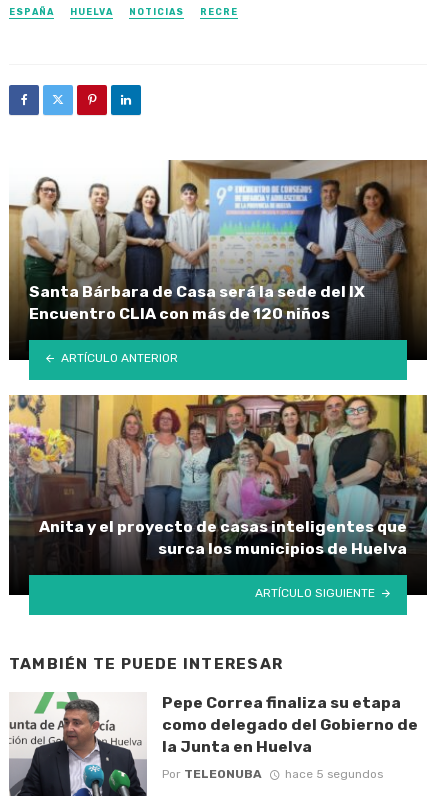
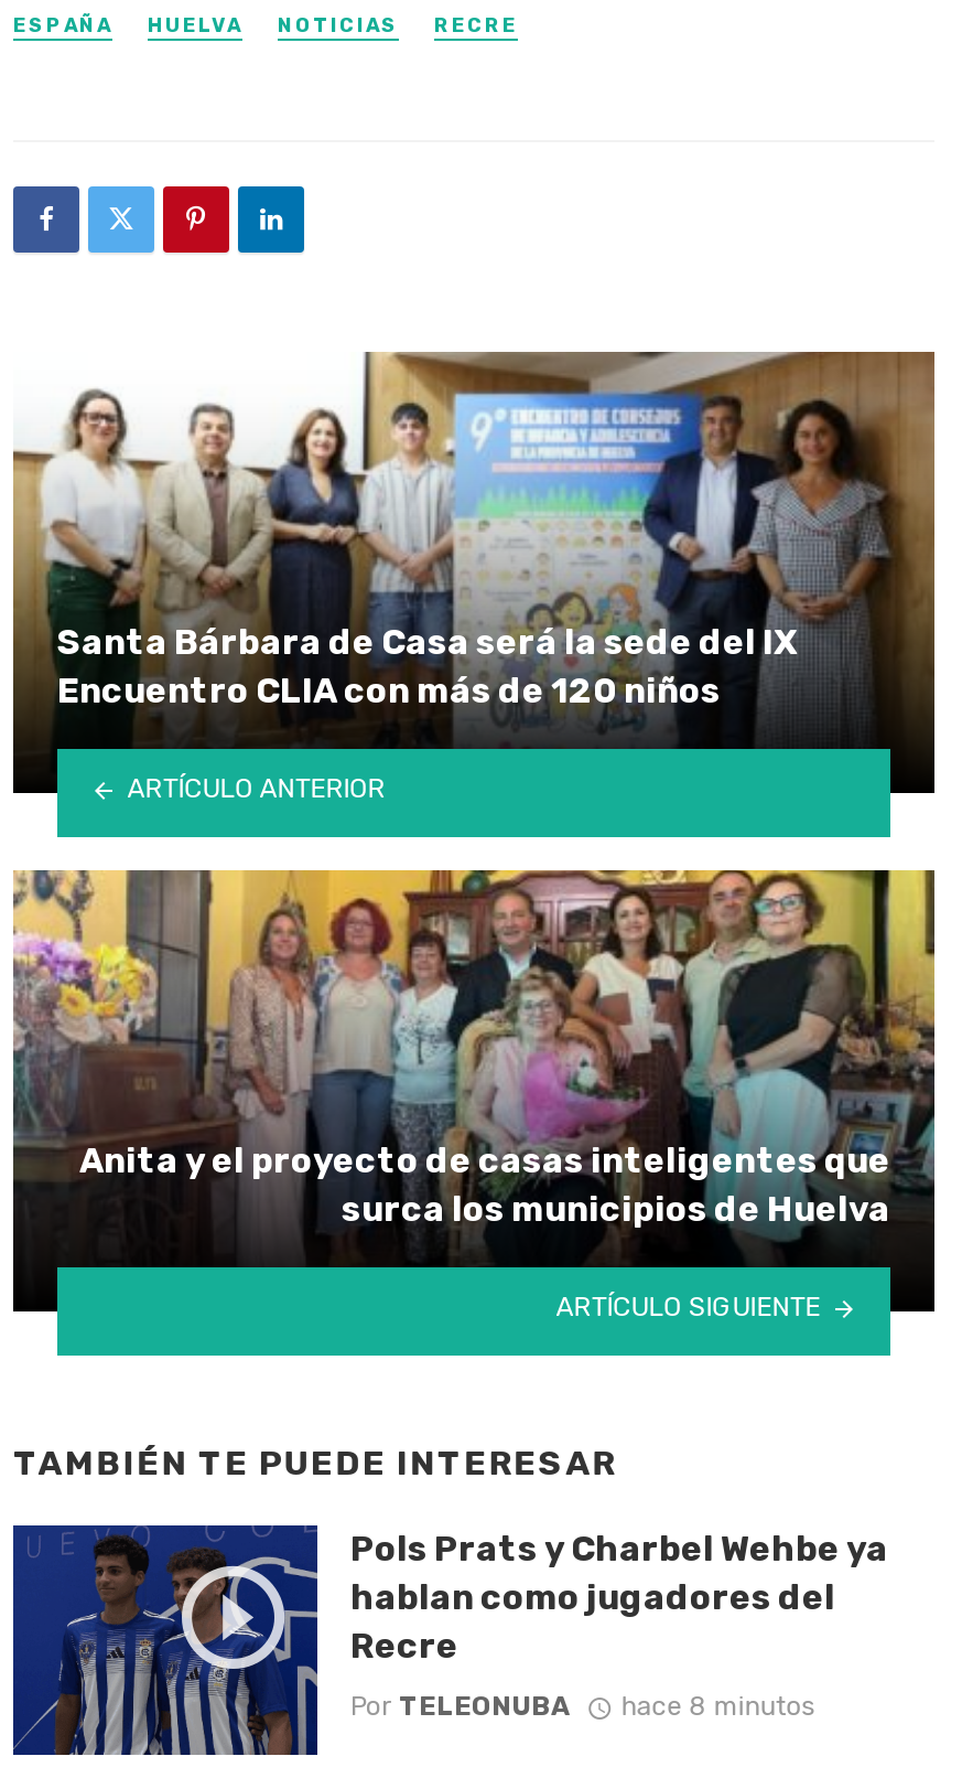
[9,691,418,796] [image] | Pepe Correa finaliza su etapa | como delegado del Gobierno de | la Junta en Huelva -> [11,1523,888,1755] [image] | Pols Prats y Charbel Wehbe ya | hablan como jugadores del | Recre
[285,767,383,781] hace 5 segundos -> [621,1690,815,1721] hace 8 minutos

